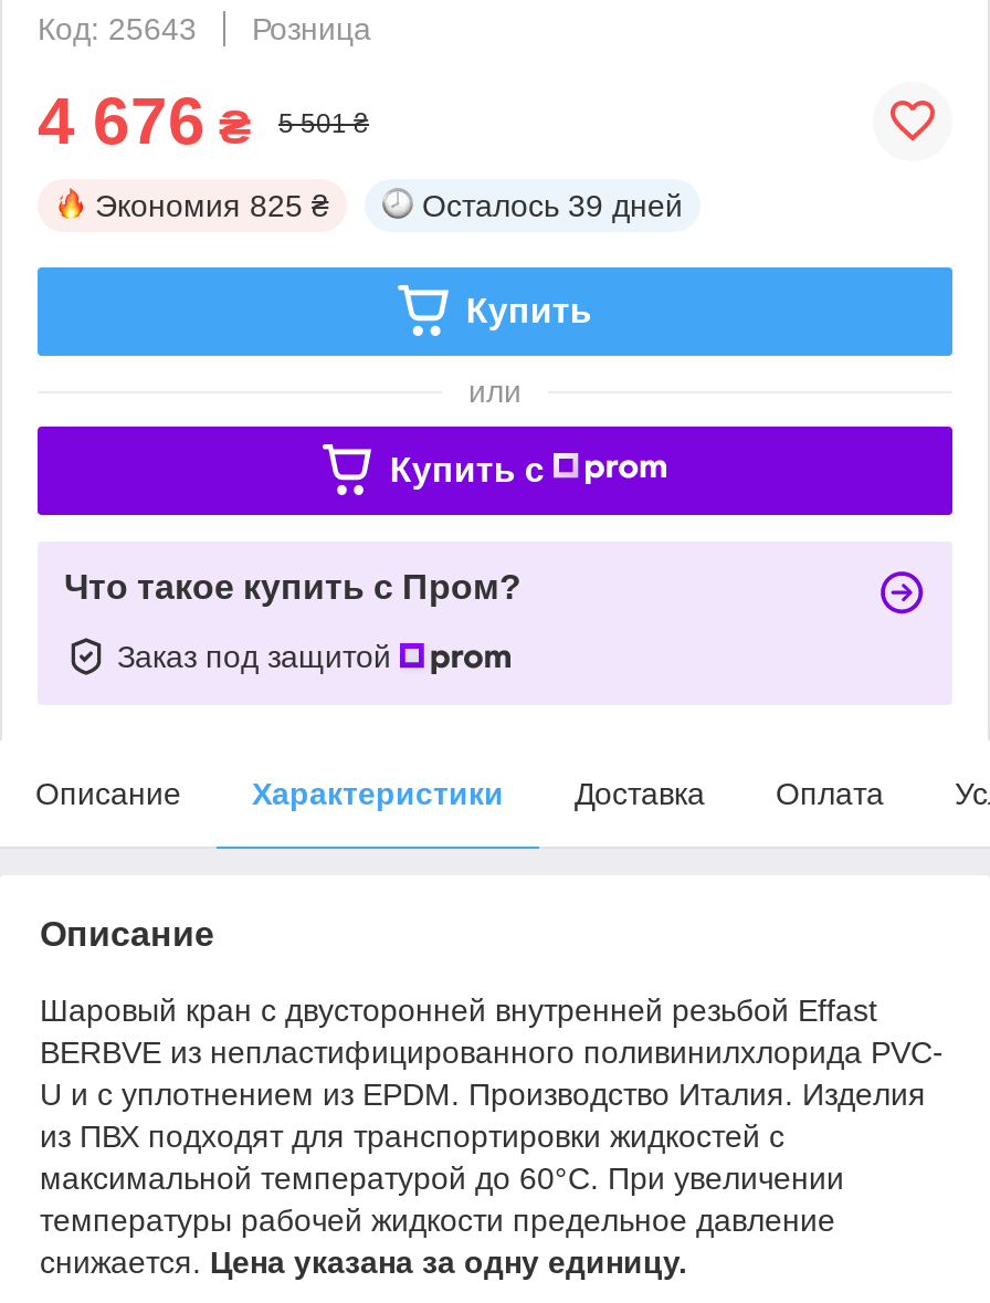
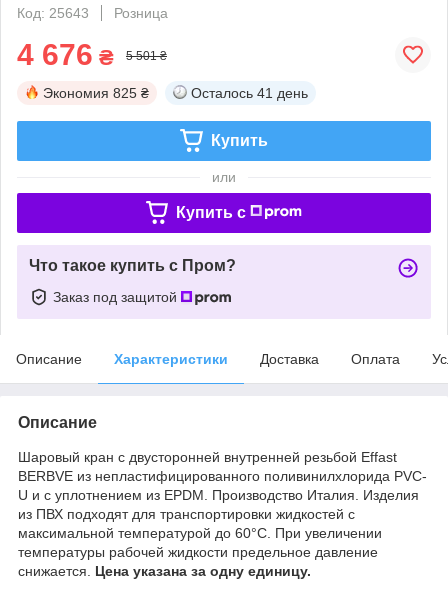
[422,187,683,223] Осталось 39 дней -> [191,85,308,101] Осталось 41 день

